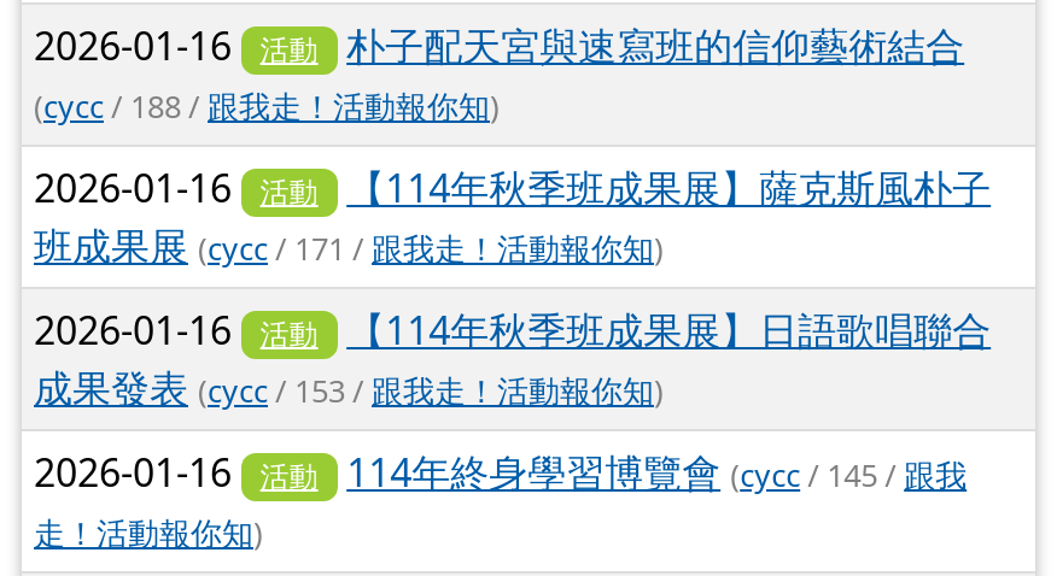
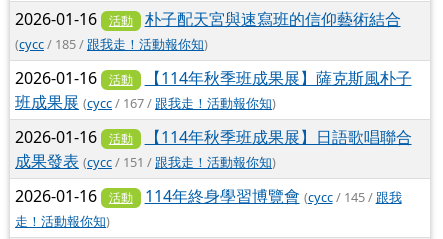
[34,84,500,127] (cycc / 188 /跟我走！活動報你知) -> [15,35,208,53] (cycc / 185 /跟我走！活動報你知)
[34,219,664,272] 班成果展 (cycc/ 171 /跟我走！活動報你知) -> [15,91,276,113] 班成果展 (cycc/ 167 /跟我走！活動報你知)
[34,361,664,414] 成果發表 (cycc/ 153 /跟我走！活動報你知) -> [15,150,276,172] 成果發表 (cycc/ 151 /跟我走！活動報你知)

